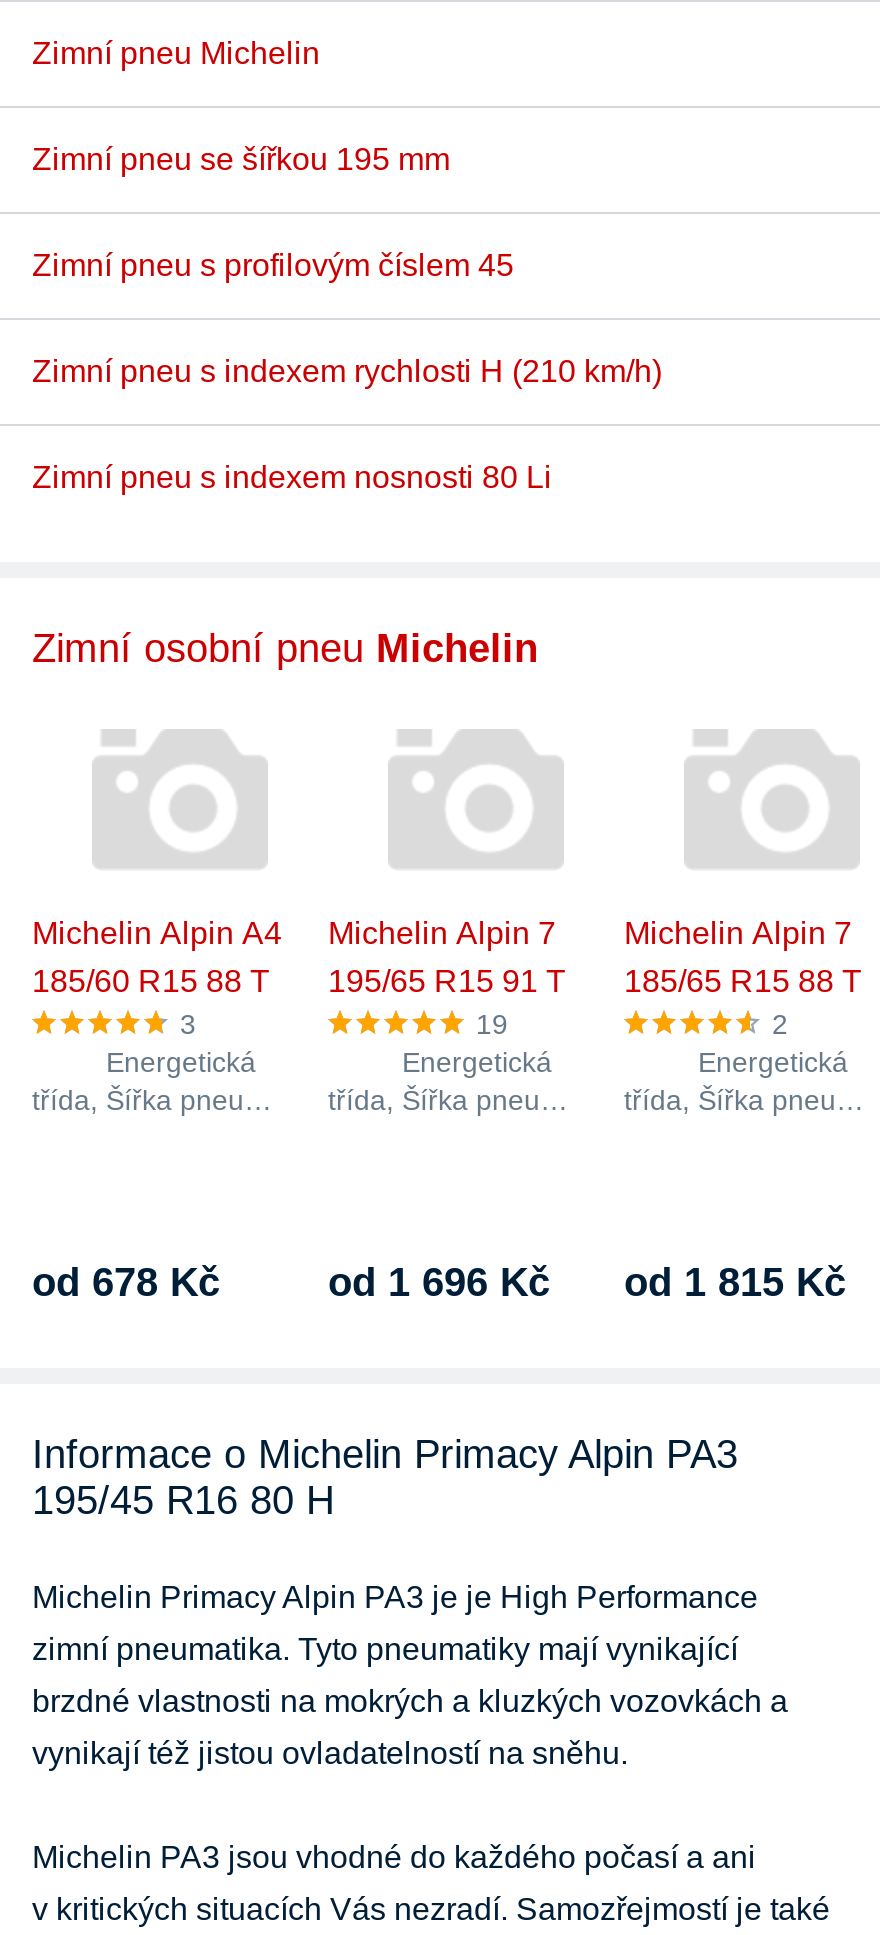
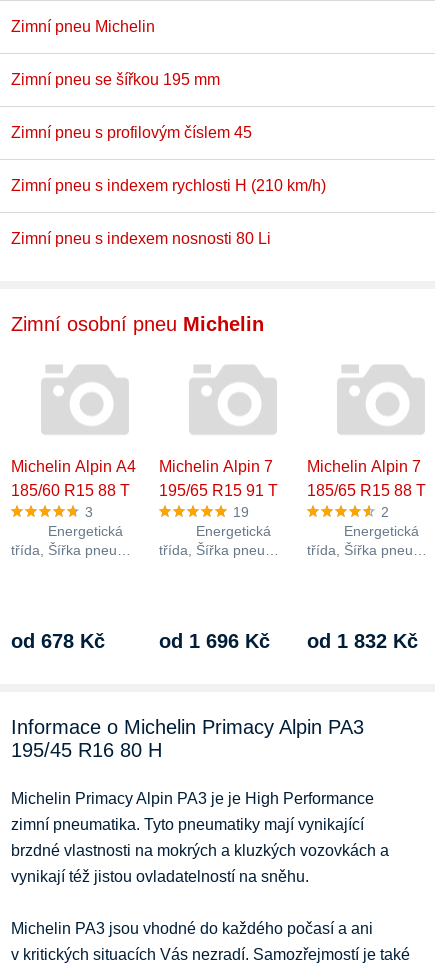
[328,1260,846,1304] od 1 696 Kč od 1 815 Kč -> [159,630,418,652] od 1 696 Kč od 1 832 Kč

